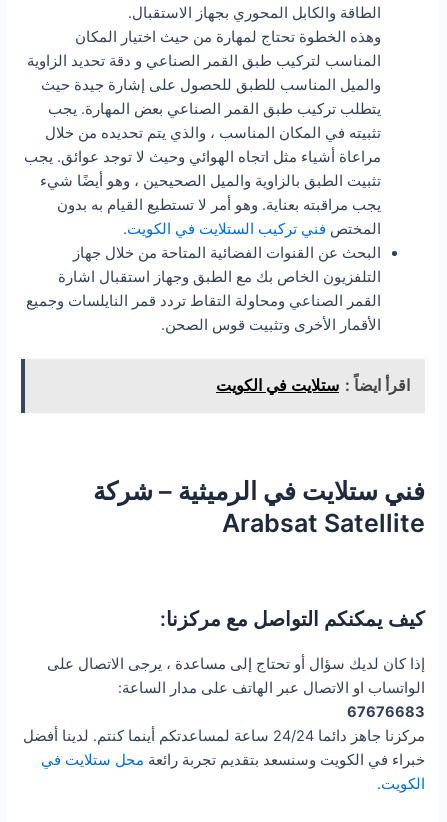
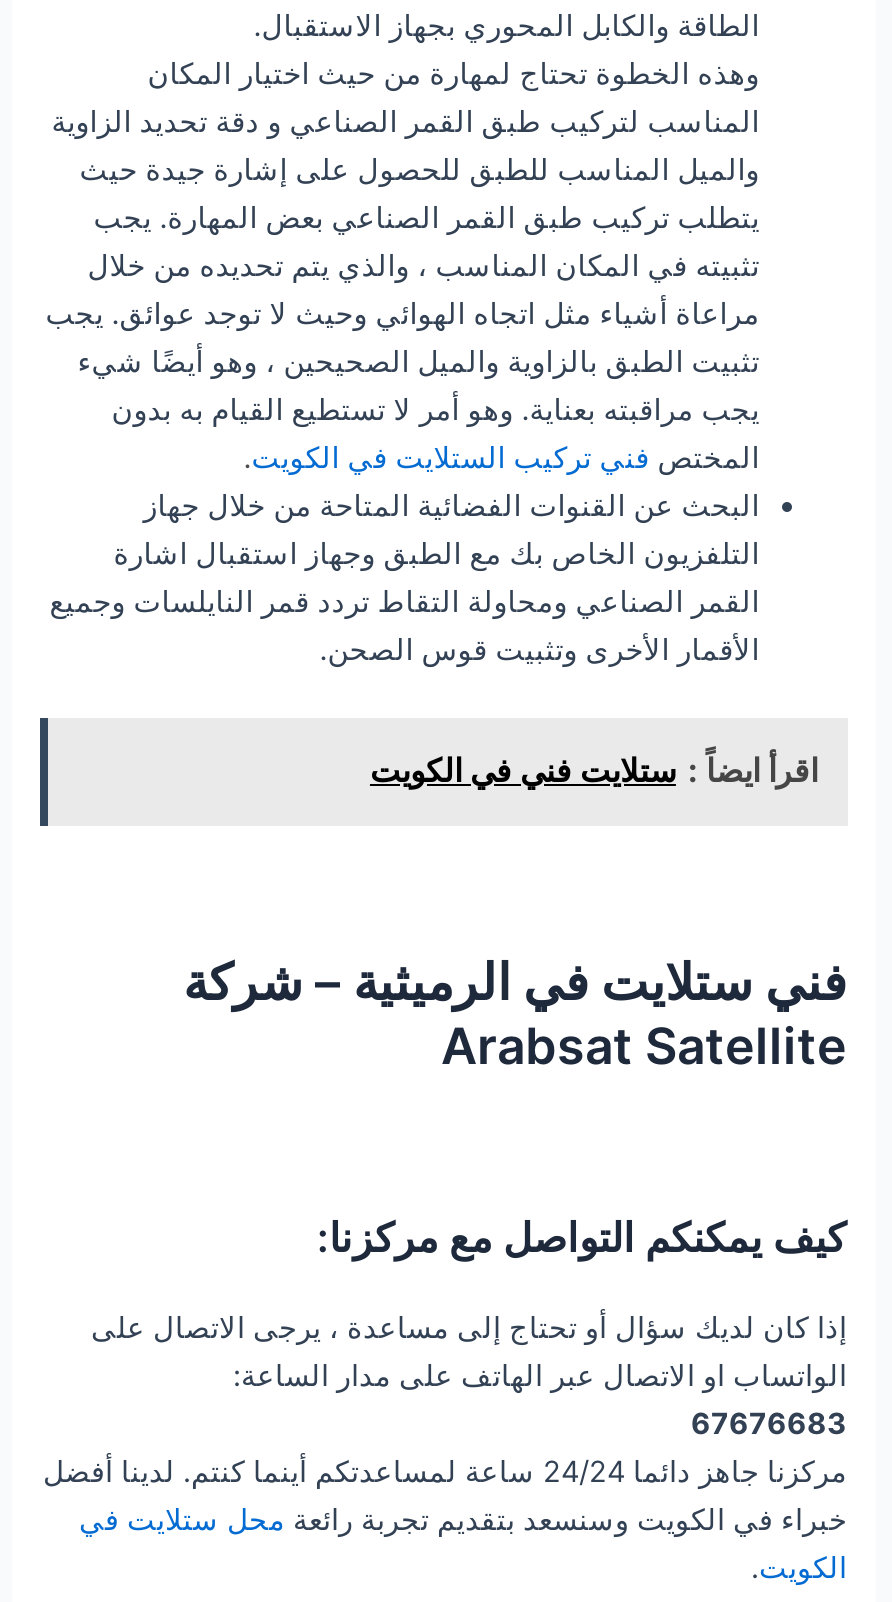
[216,375,410,395] اقرأ ايضاً : ستلايت في الكويت -> [370,750,818,790] اقرأ ايضاً : ستلايت فني في الكويت

